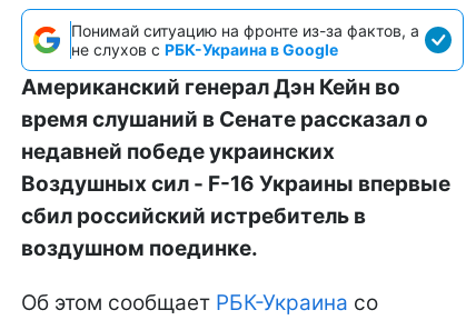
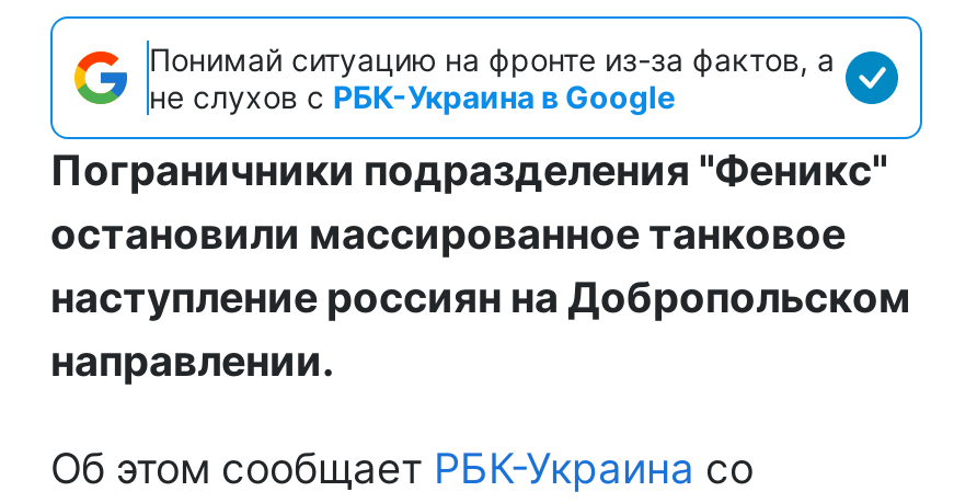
[21,74,450,261] Американский генерал Дэн Кейн во | время слушаний в Сенате рассказал о | недавней победе украинских | Воздушных сил - F-16 Украины впервые | сбил российский истребитель в | воздушном поединке. -> [50,146,911,387] Пограничники подразделения "Феникс" | остановили массированное танковое | наступление россиян на Добропольском | направлении.

